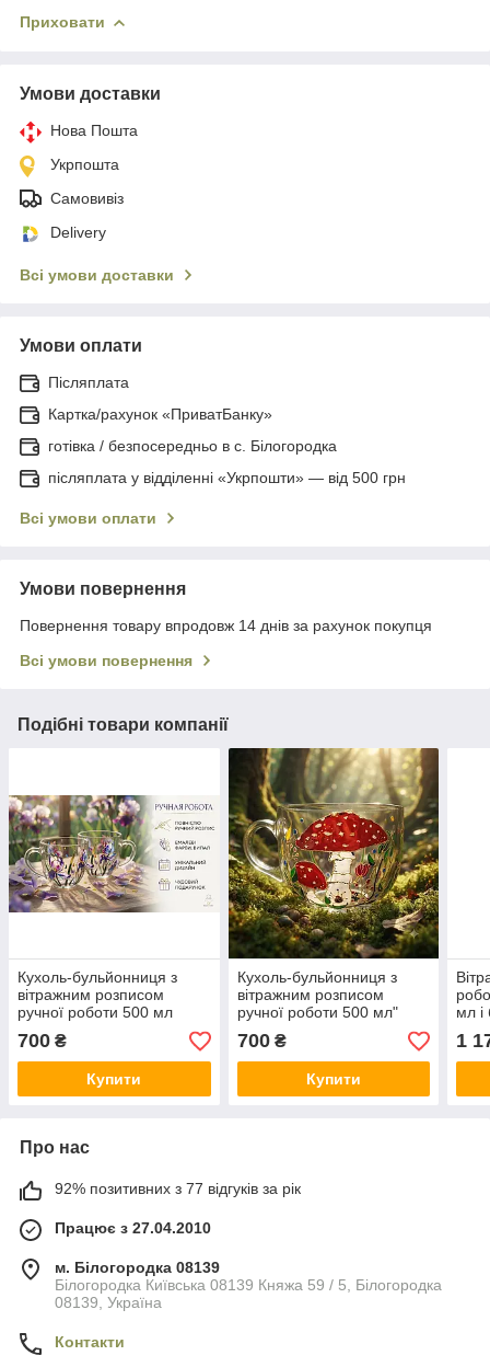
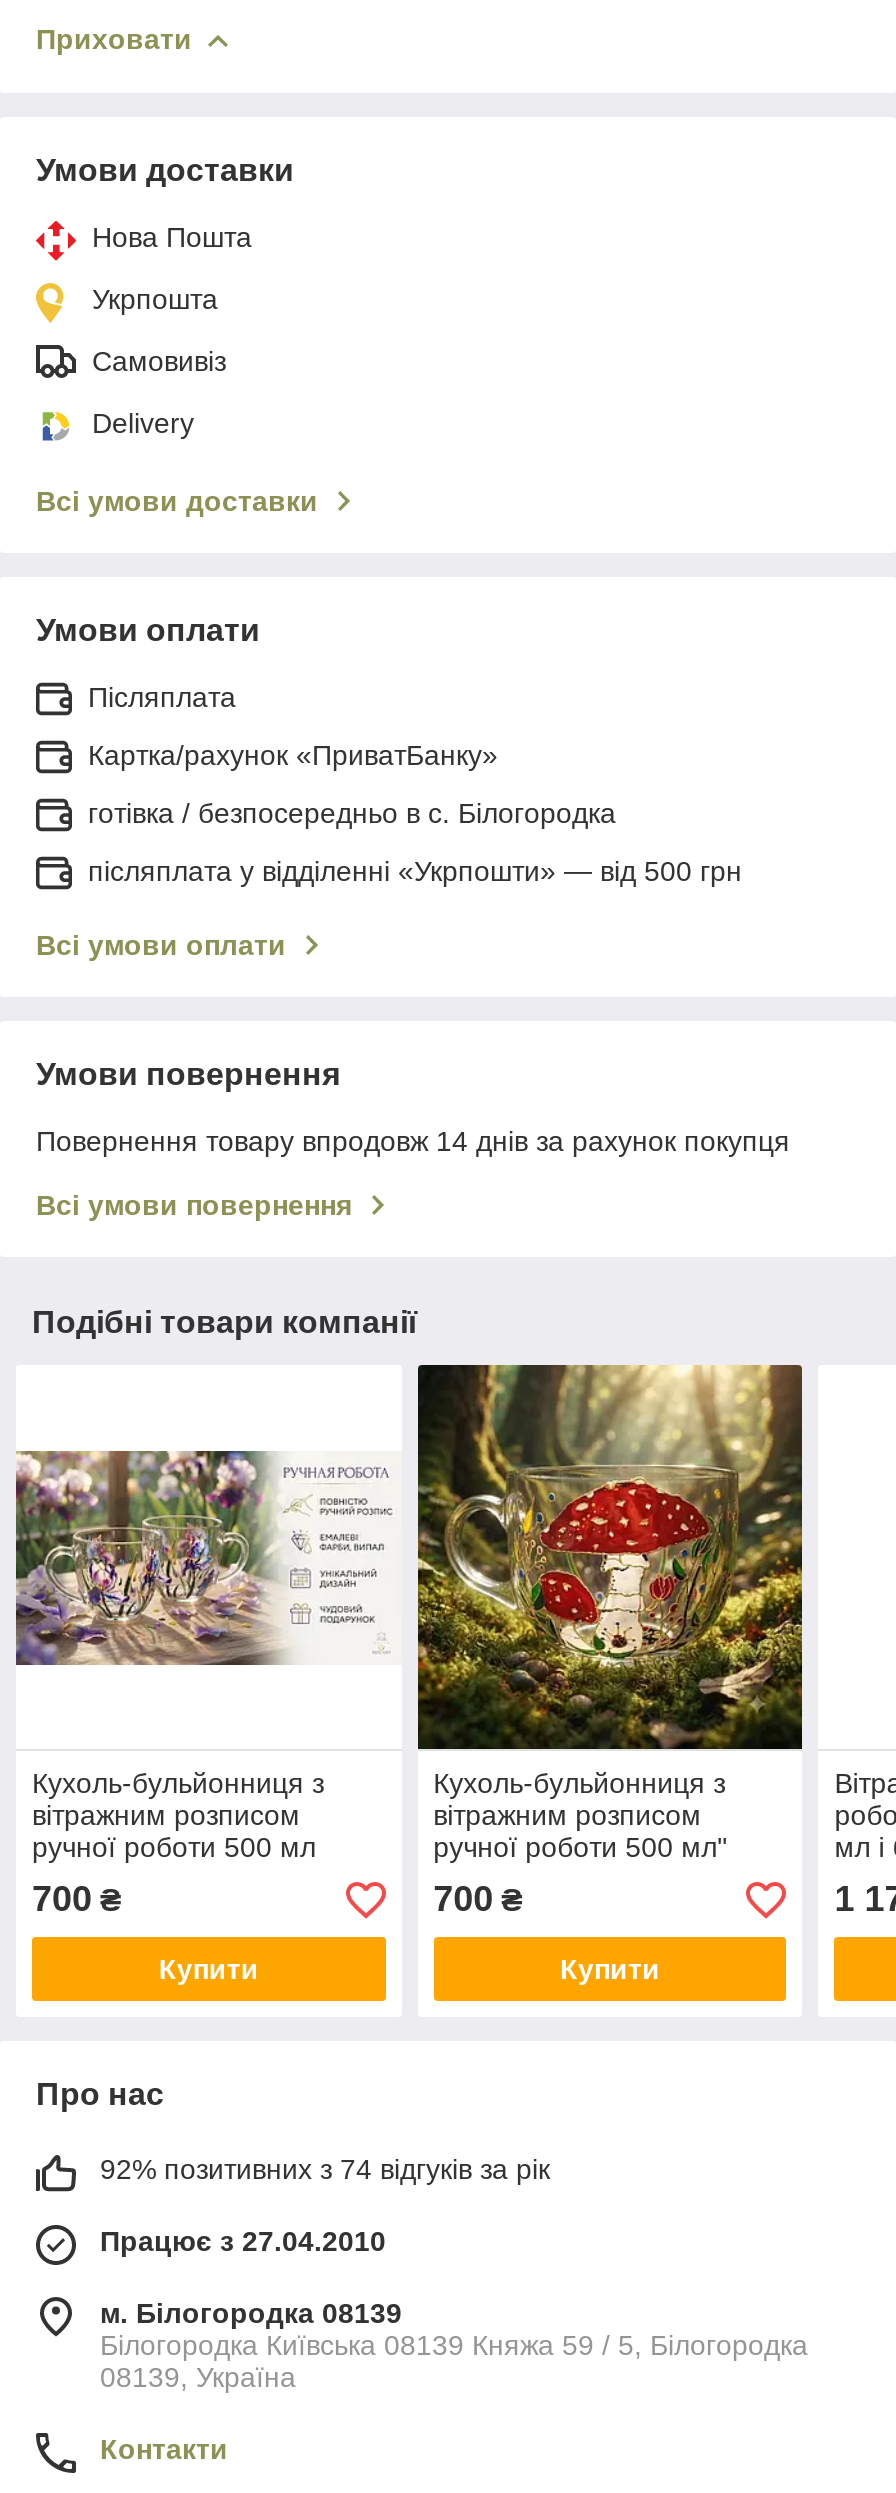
[55,1180,301,1198] 92% позитивних з 77 відгуків за рік -> [100,2154,550,2186] 92% позитивних з 74 відгуків за рік

